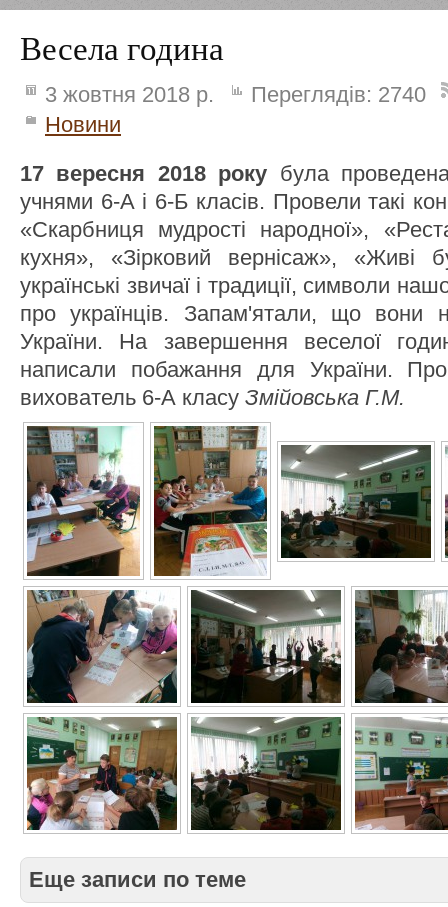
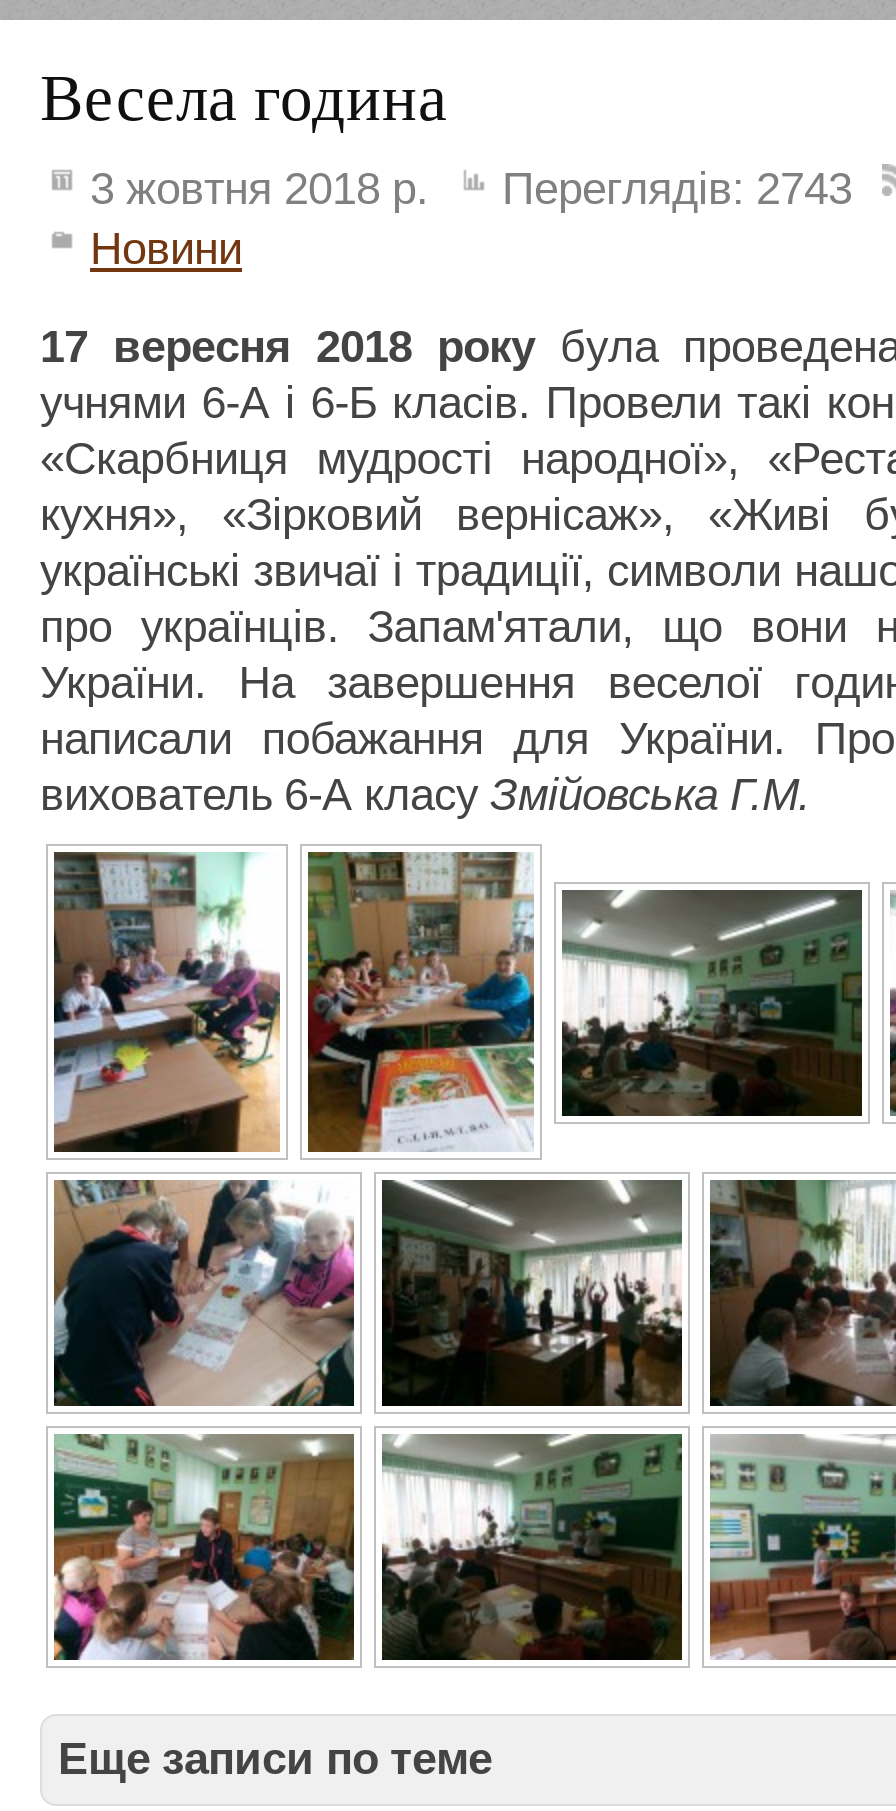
[39,82,426,107] 3 жовтня 2018 р. Переглядів: 2740 -> [78,164,852,214] 3 жовтня 2018 р. Переглядів: 2743

